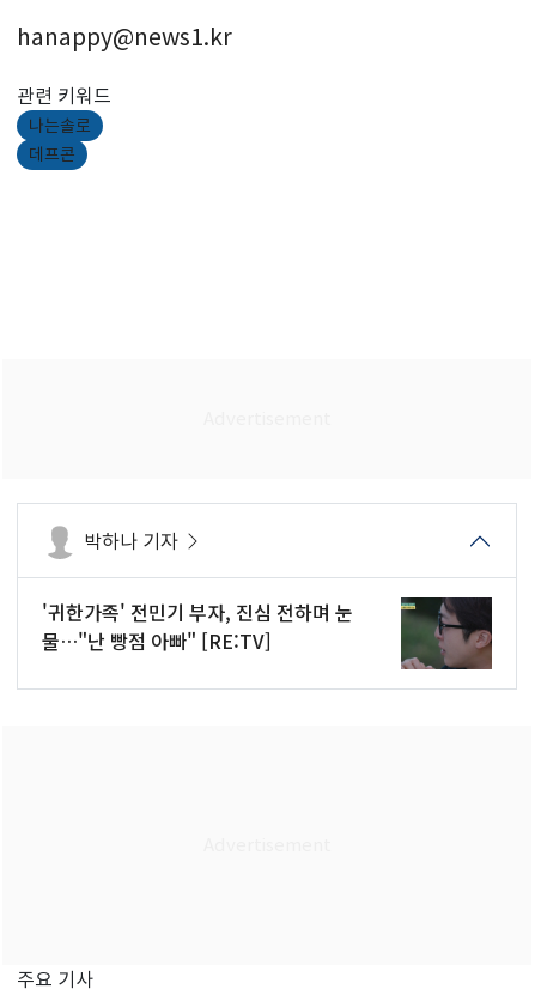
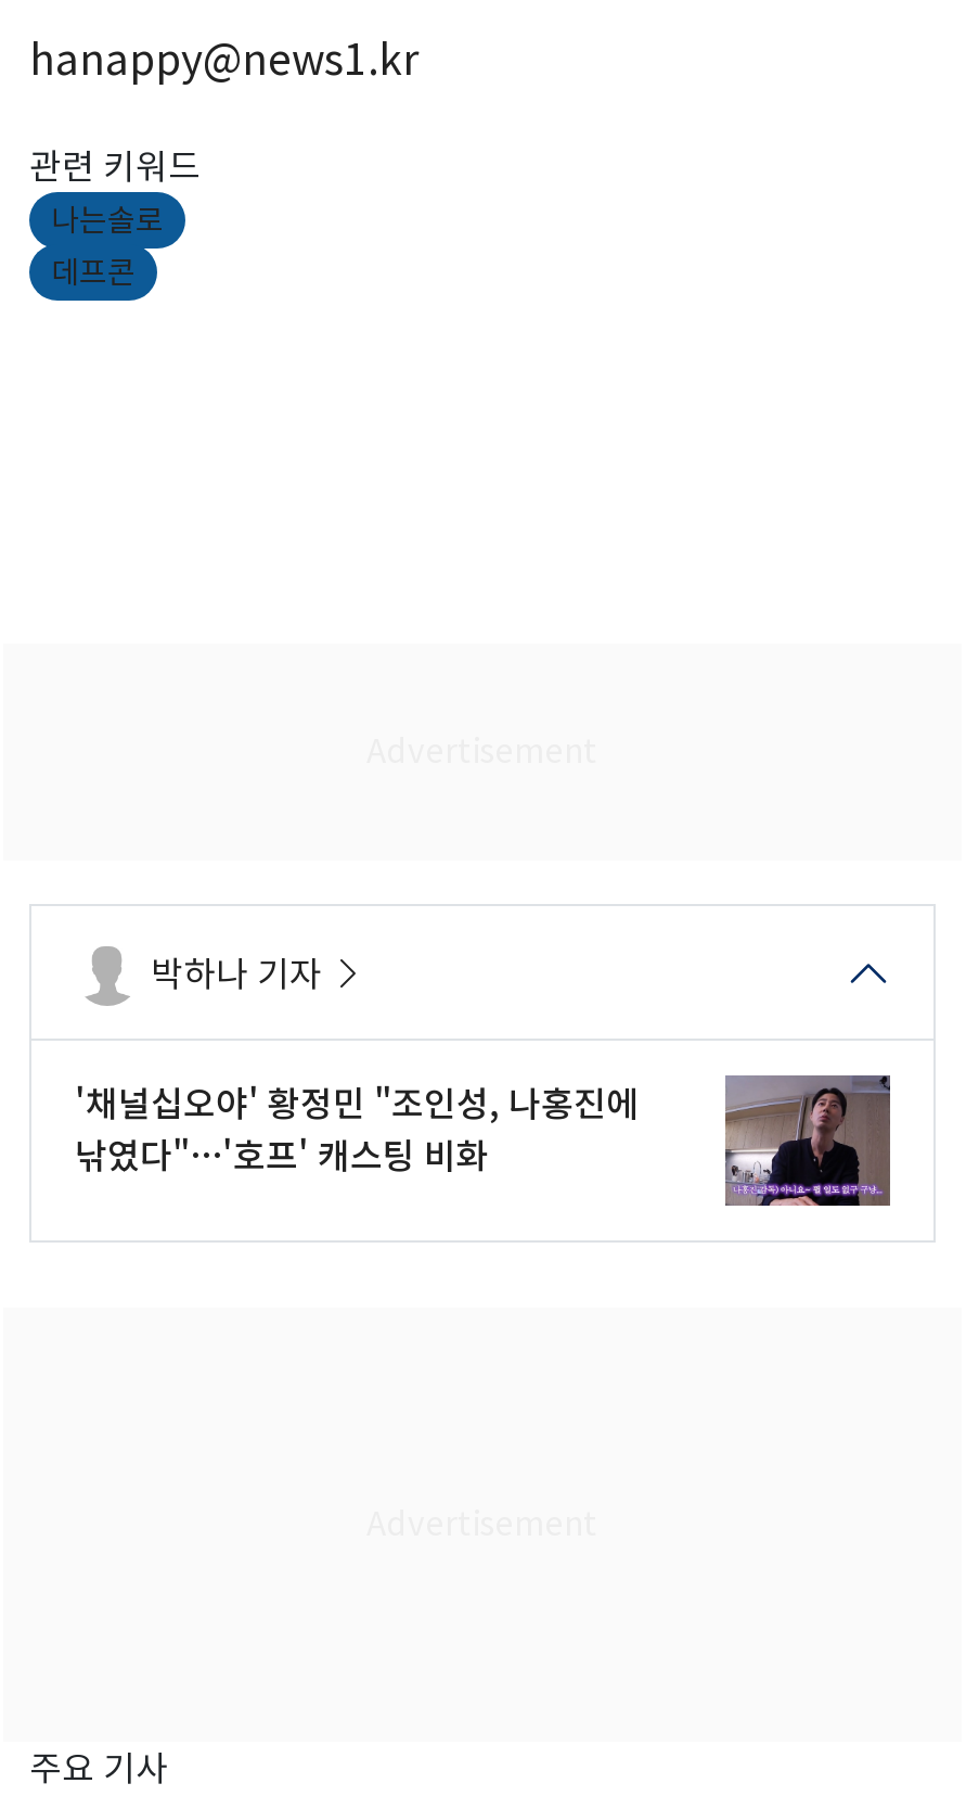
[42,596,493,669] [image] | '귀한가족' 전민기 부자, 진심 전하며 눈 | 물…"난 빵점 아빠" [RE:TV] -> [75,1073,892,1208] [image] | '채널십오야' 황정민 "조인성, 나홍진에 | 낚였다"…'호프' 캐스팅 비화

